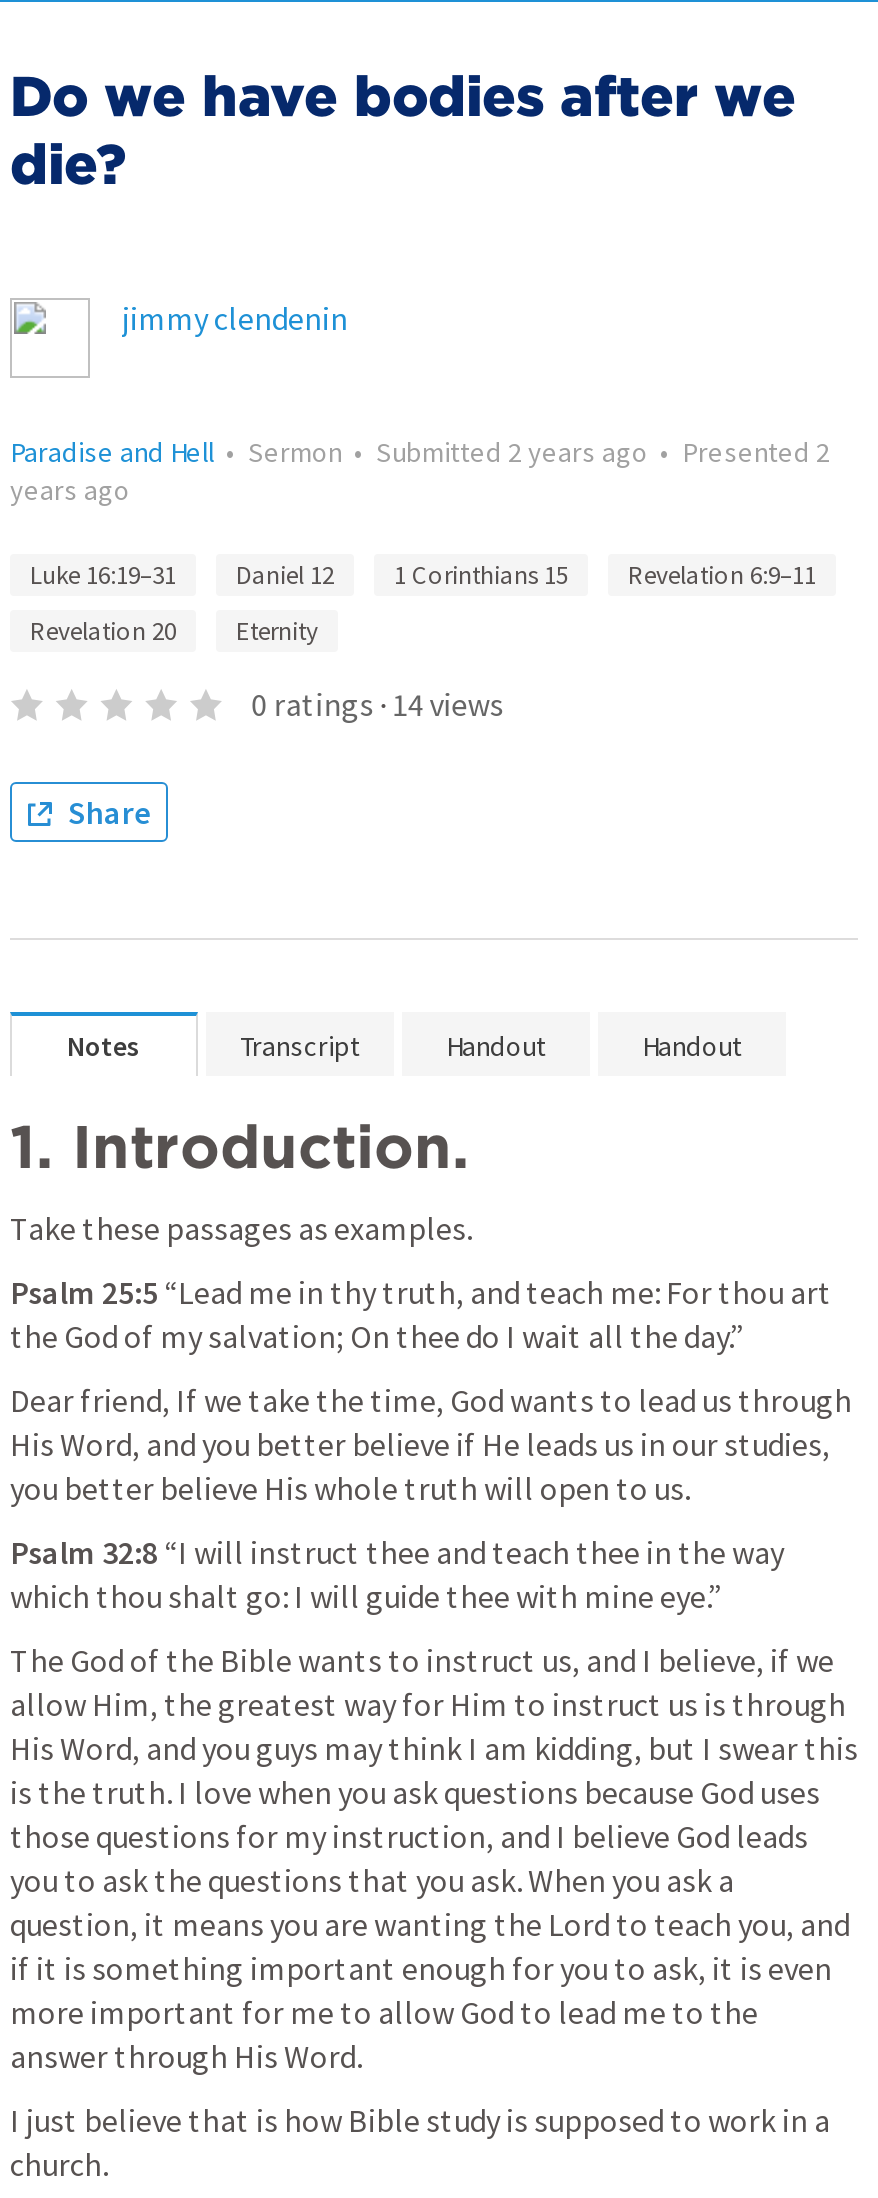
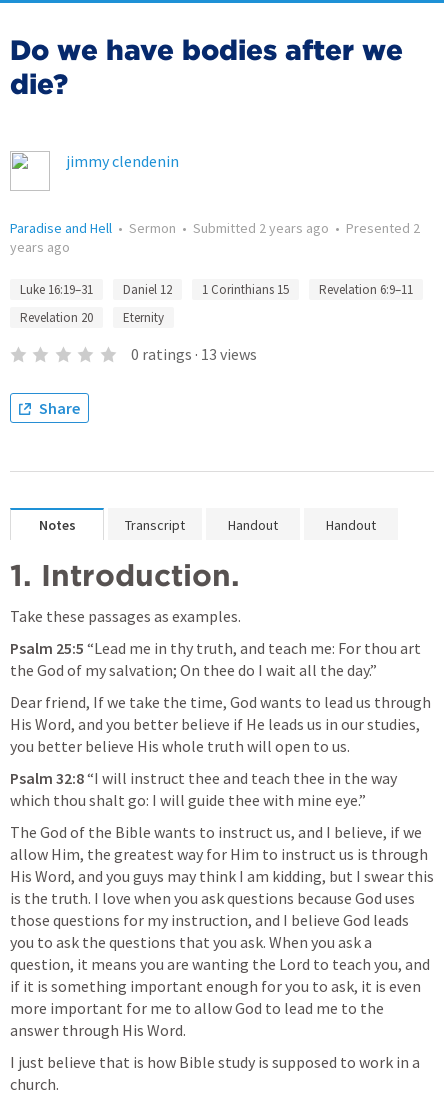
[251,684,503,724] 0 ratings · 14 views -> [131,344,257,364] 0 ratings · 13 views

